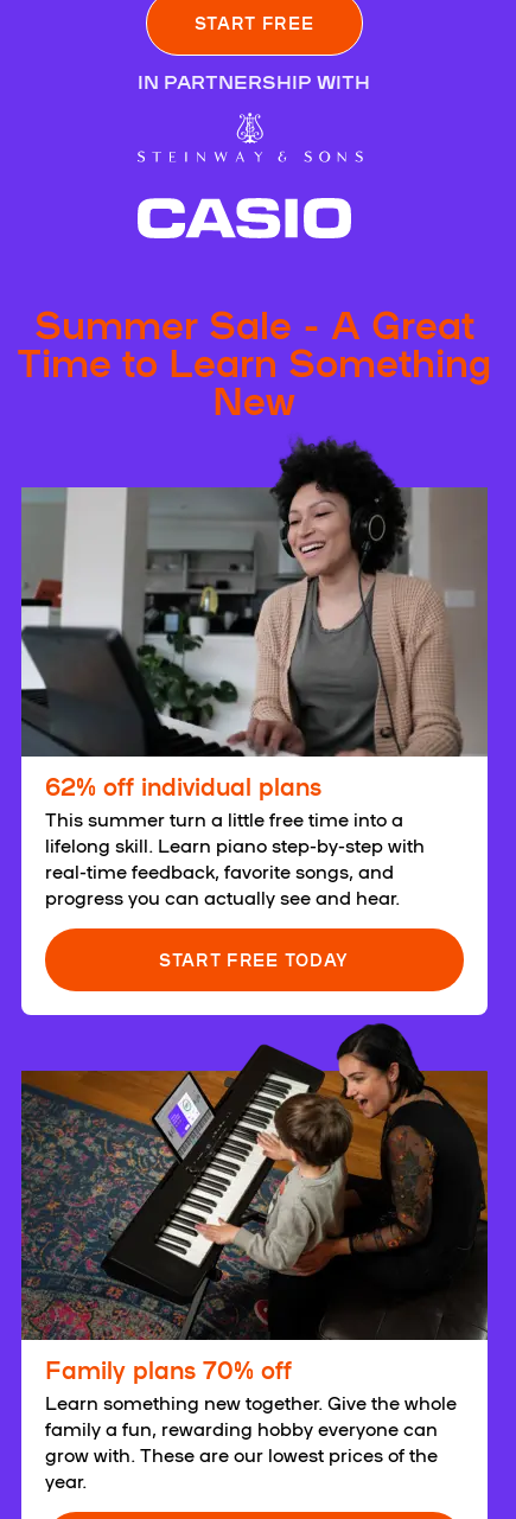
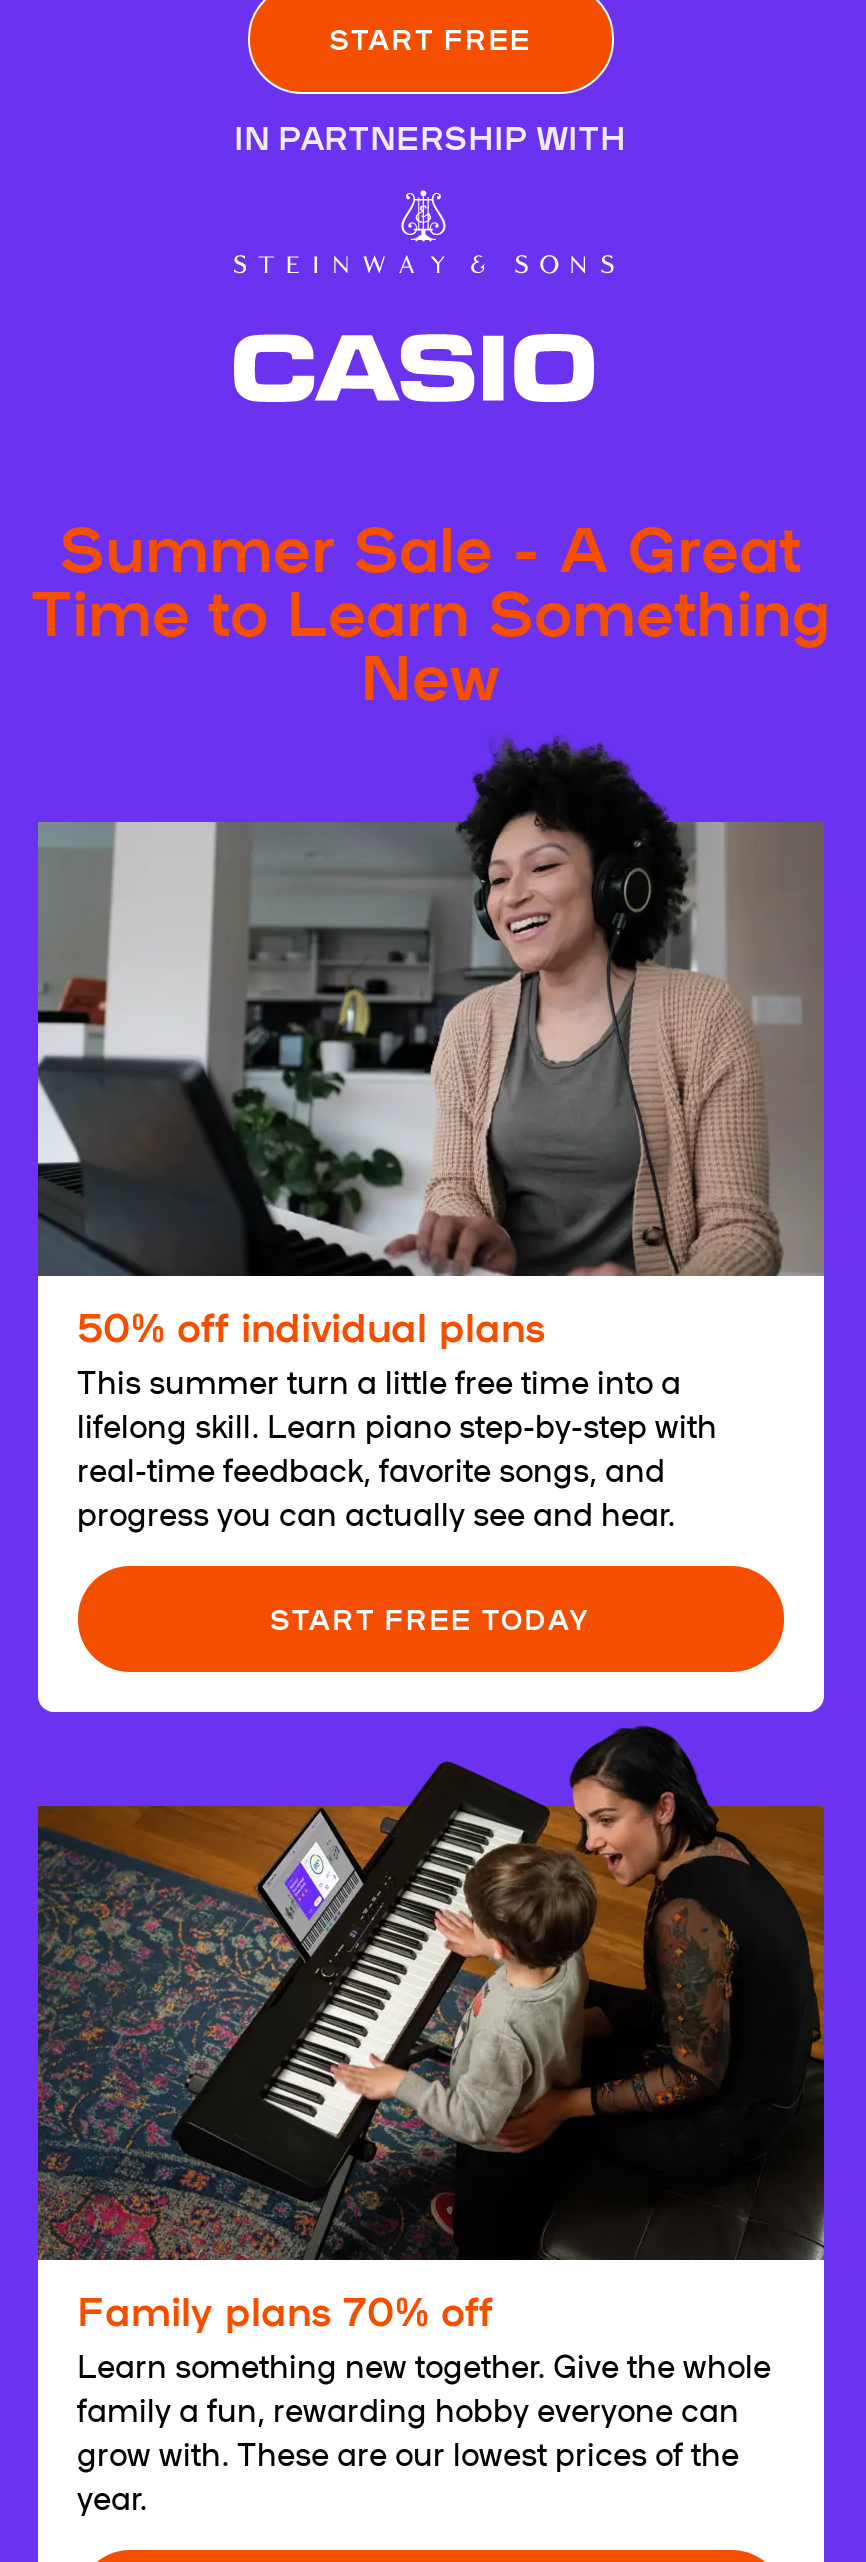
[44,768,321,801] 62% off individual plans -> [77,1295,545,1351] 50% off individual plans

